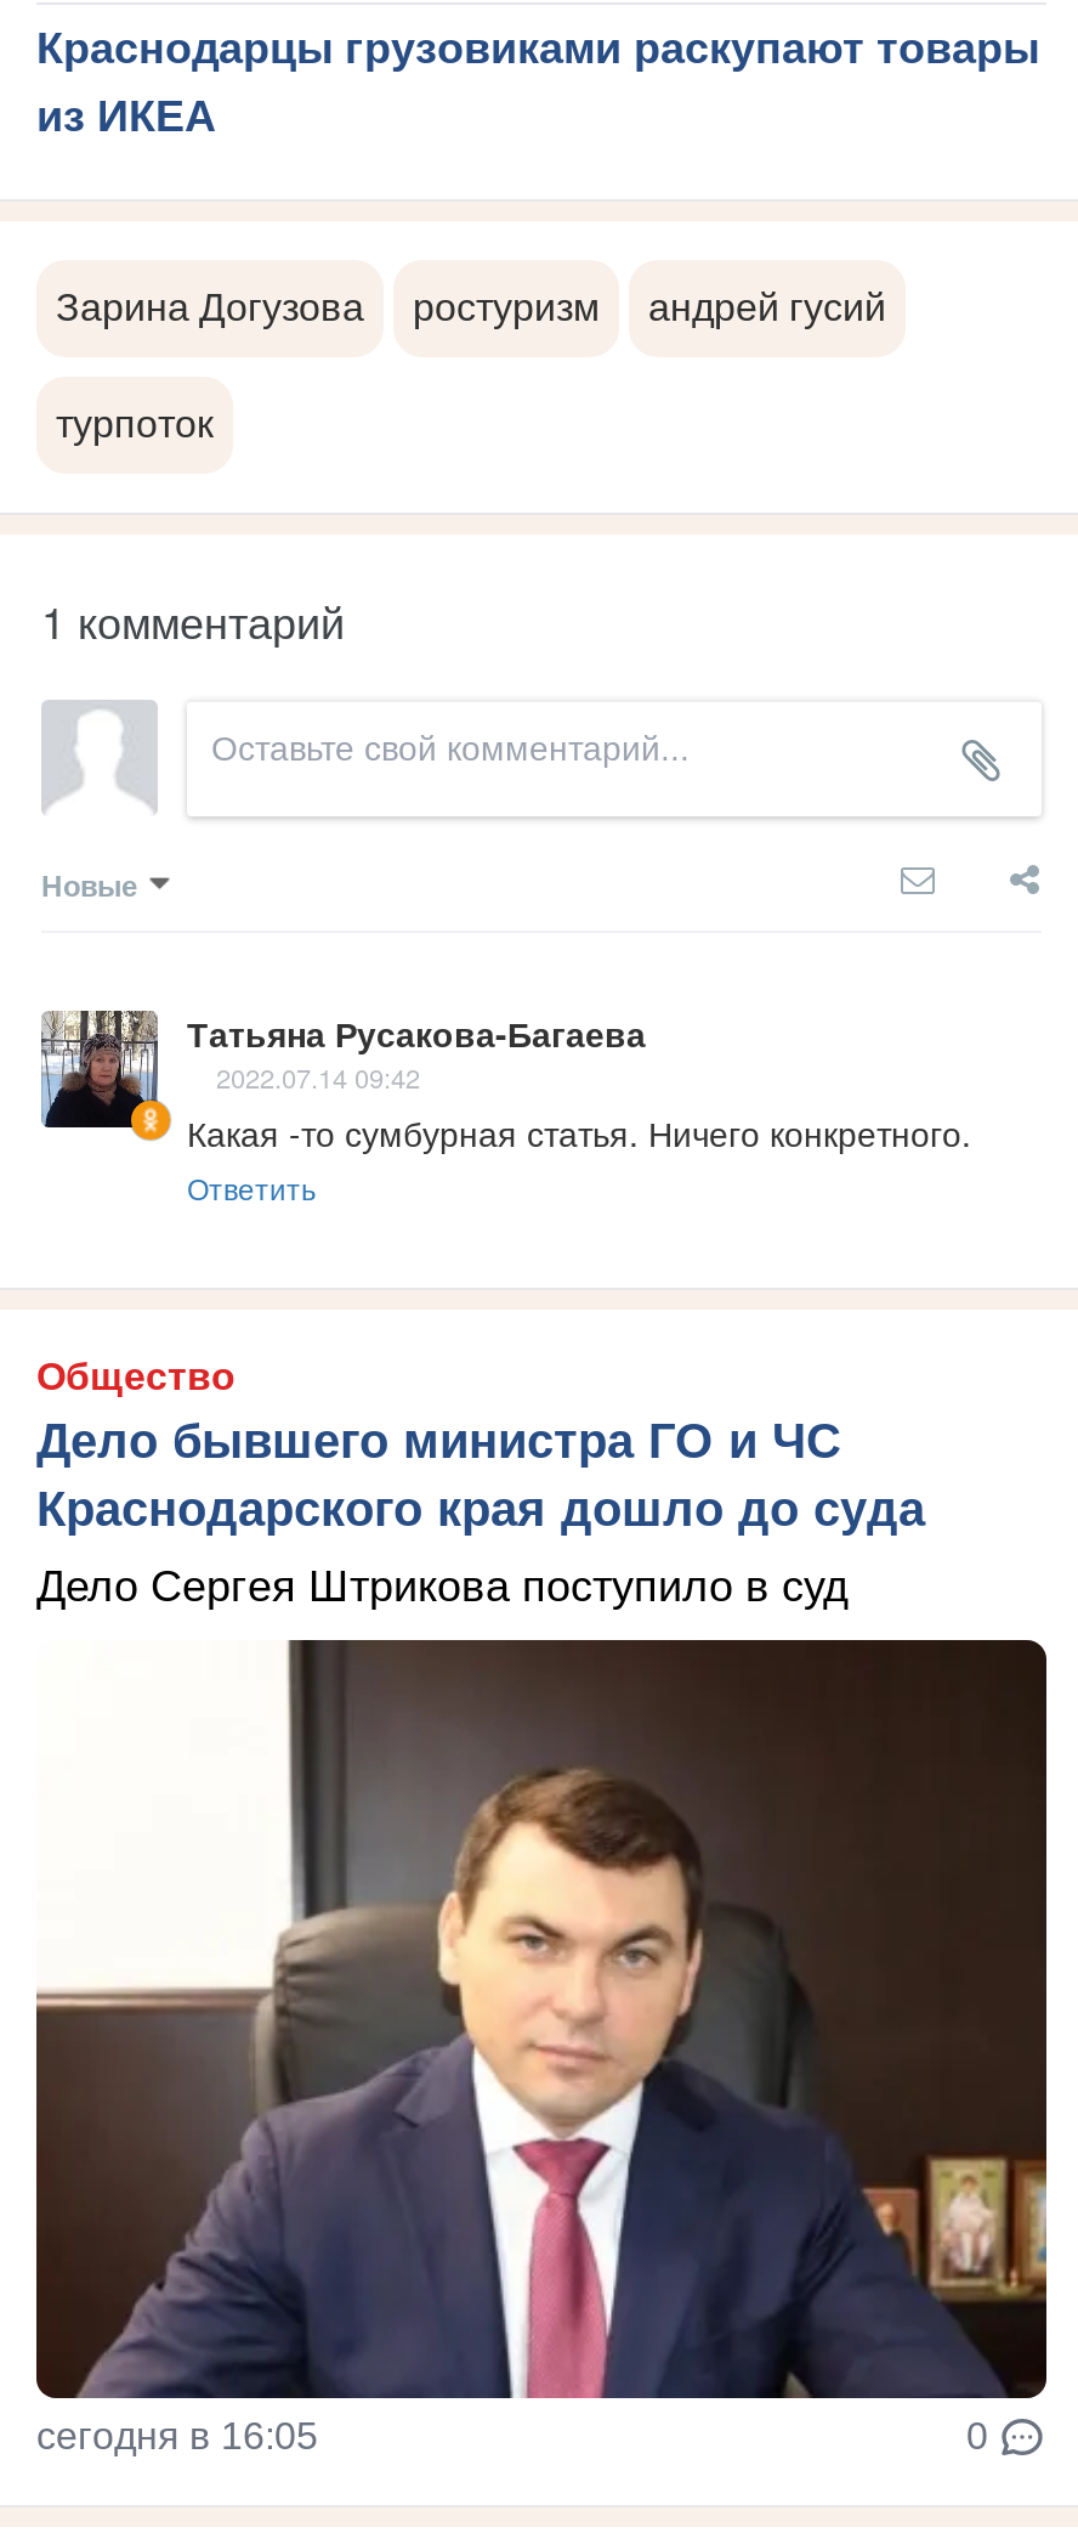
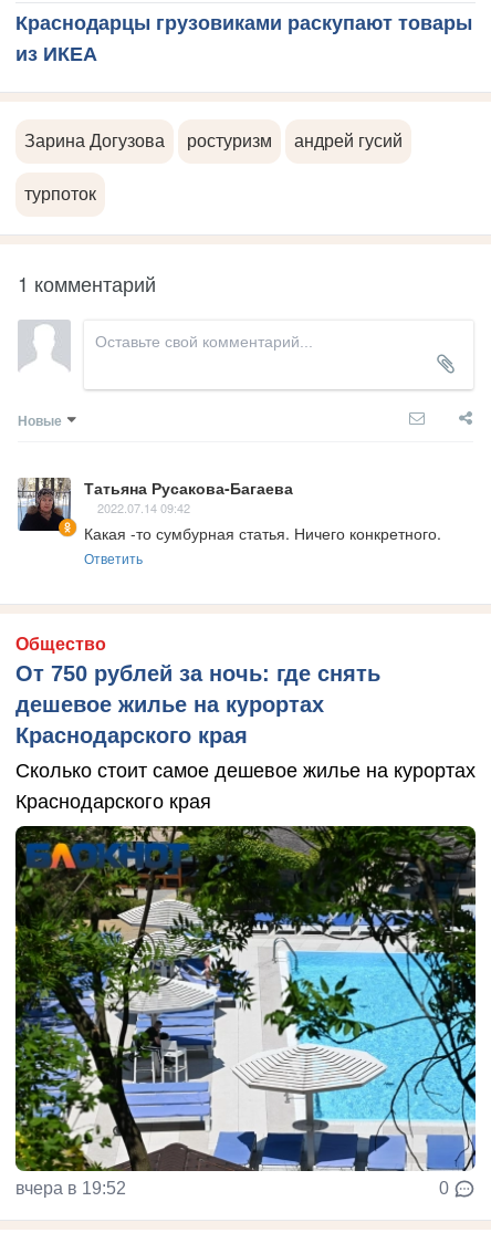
[36,1414,925,1536] Дело бывшего министра ГО и ЧС | Краснодарского края дошло до суда -> [15,661,380,748] От 750 рублей за ночь: где снять | дешевое жилье на курортах | Краснодарского края
[36,1563,850,1611] Дело Сергея Штрикова поступило в суд -> [15,760,476,813] Сколько стоит самое дешевое жилье на курортах | Краснодарского края
[36,1698,1049,2457] [image] | сегодня в 16:05 -> [14,825,477,1198] [image] | вчера в 19:52

